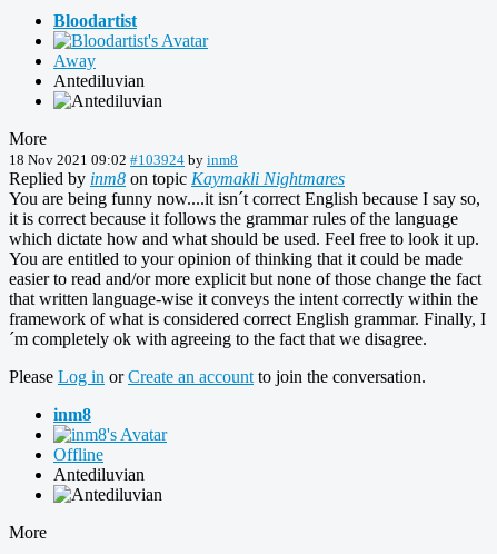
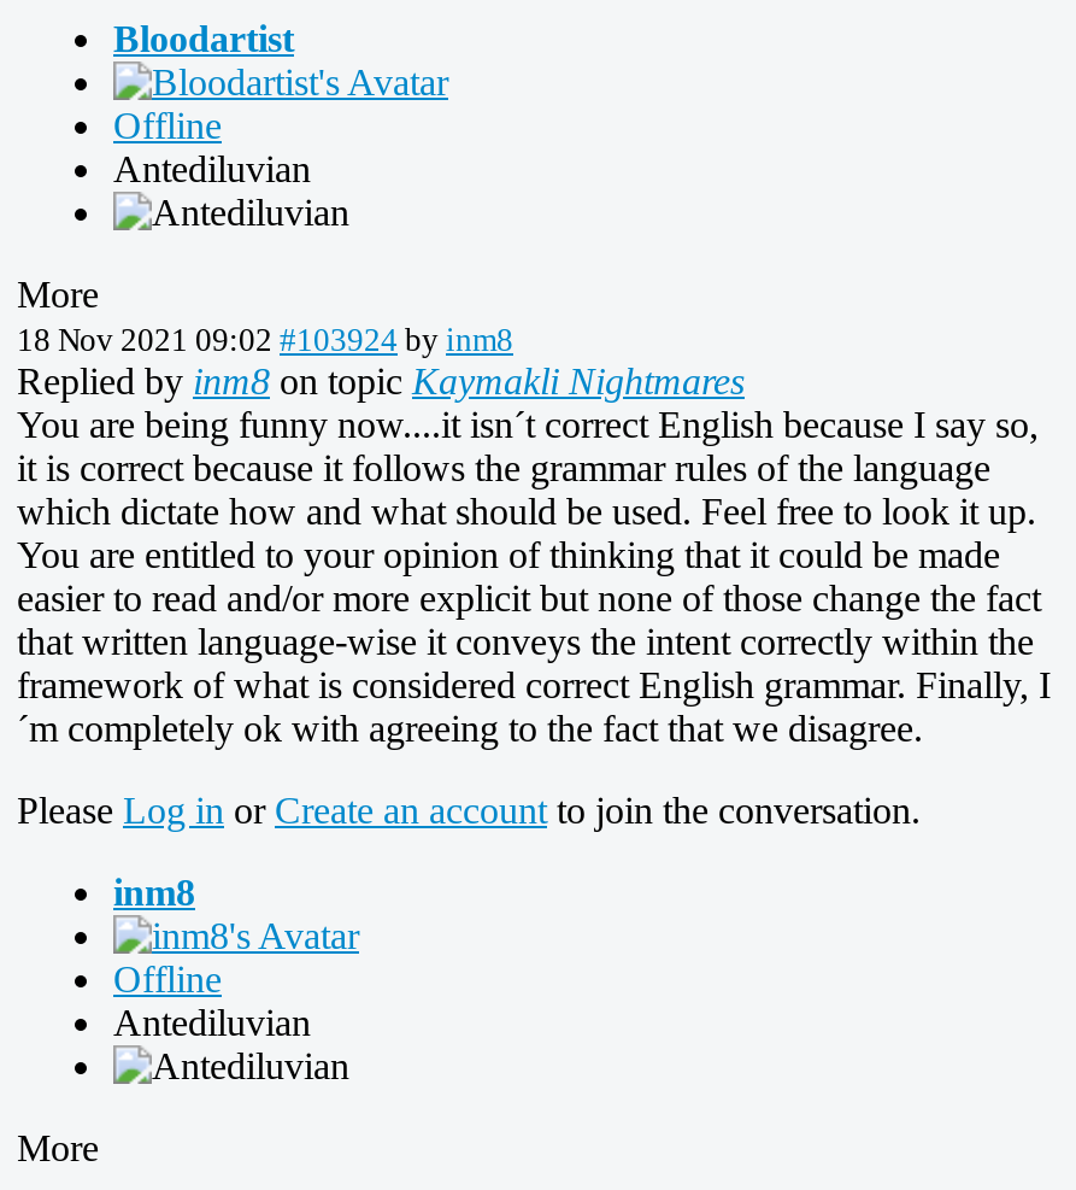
[53,51,96,70] Away -> [113,104,222,145] Offline

